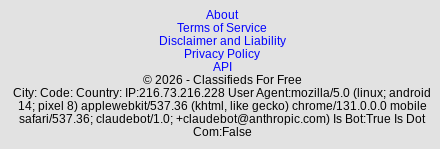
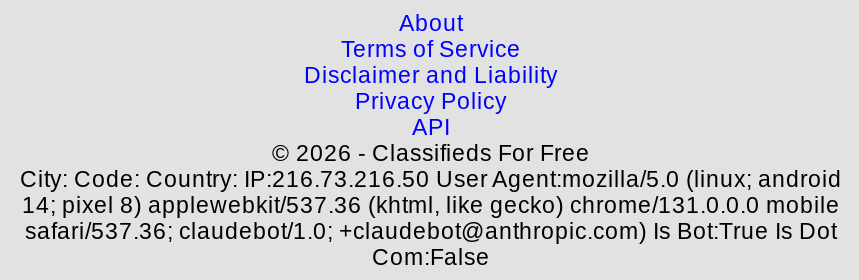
[13,86,431,99] City: Code: Country: IP:216.73.216.228 User Agent:mozilla/5.0 (linux; android -> [20,165,842,191] City: Code: Country: IP:216.73.216.50 User Agent:mozilla/5.0 (linux; android

